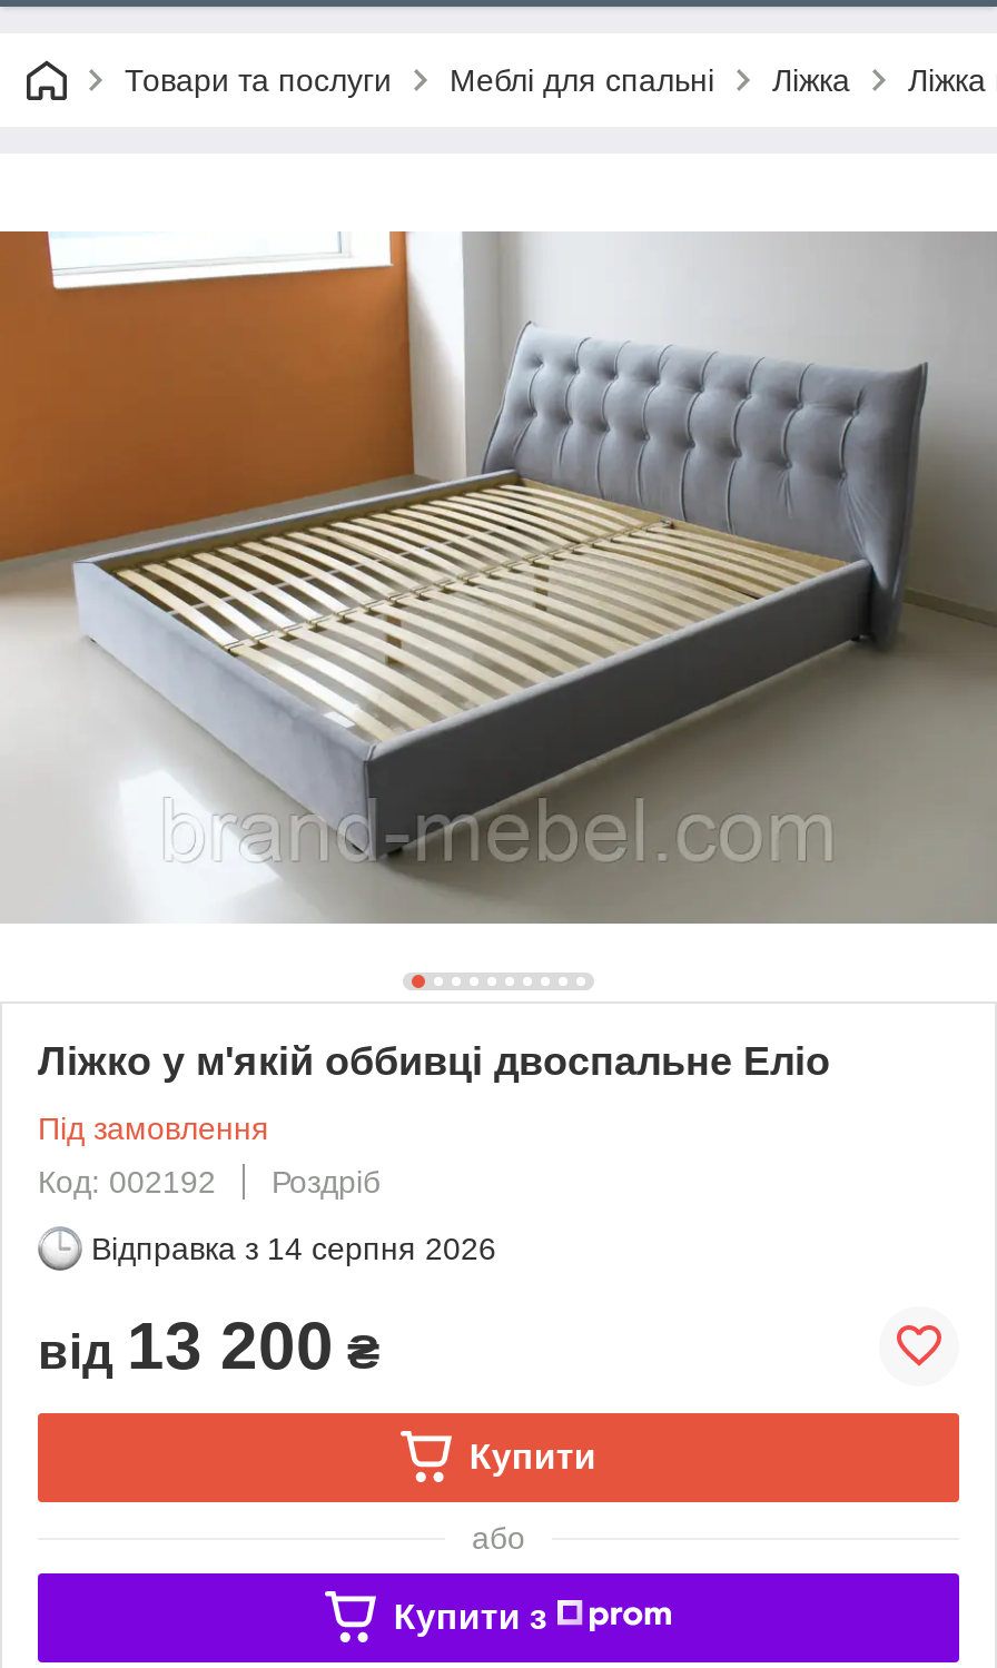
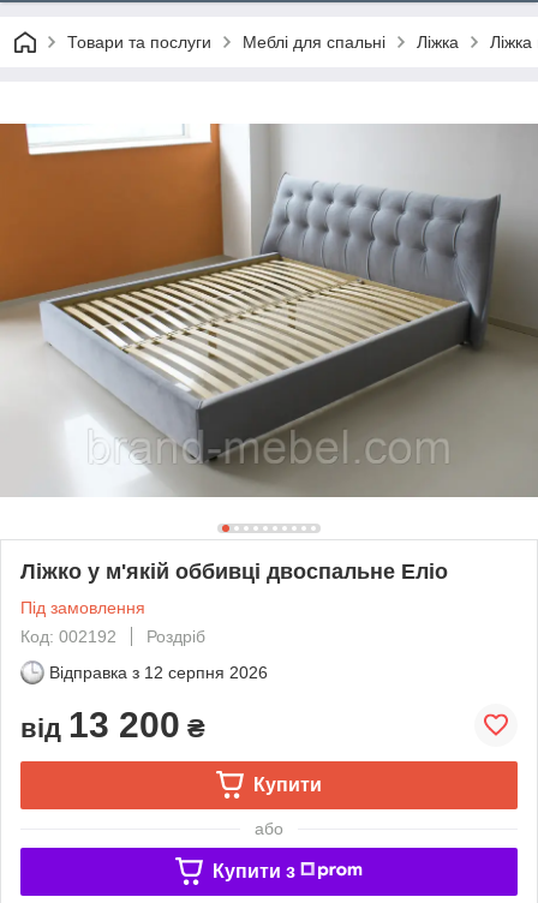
[91,1230,496,1266] Відправка з 14 серпня 2026 -> [49,663,268,682] Відправка з 12 серпня 2026

